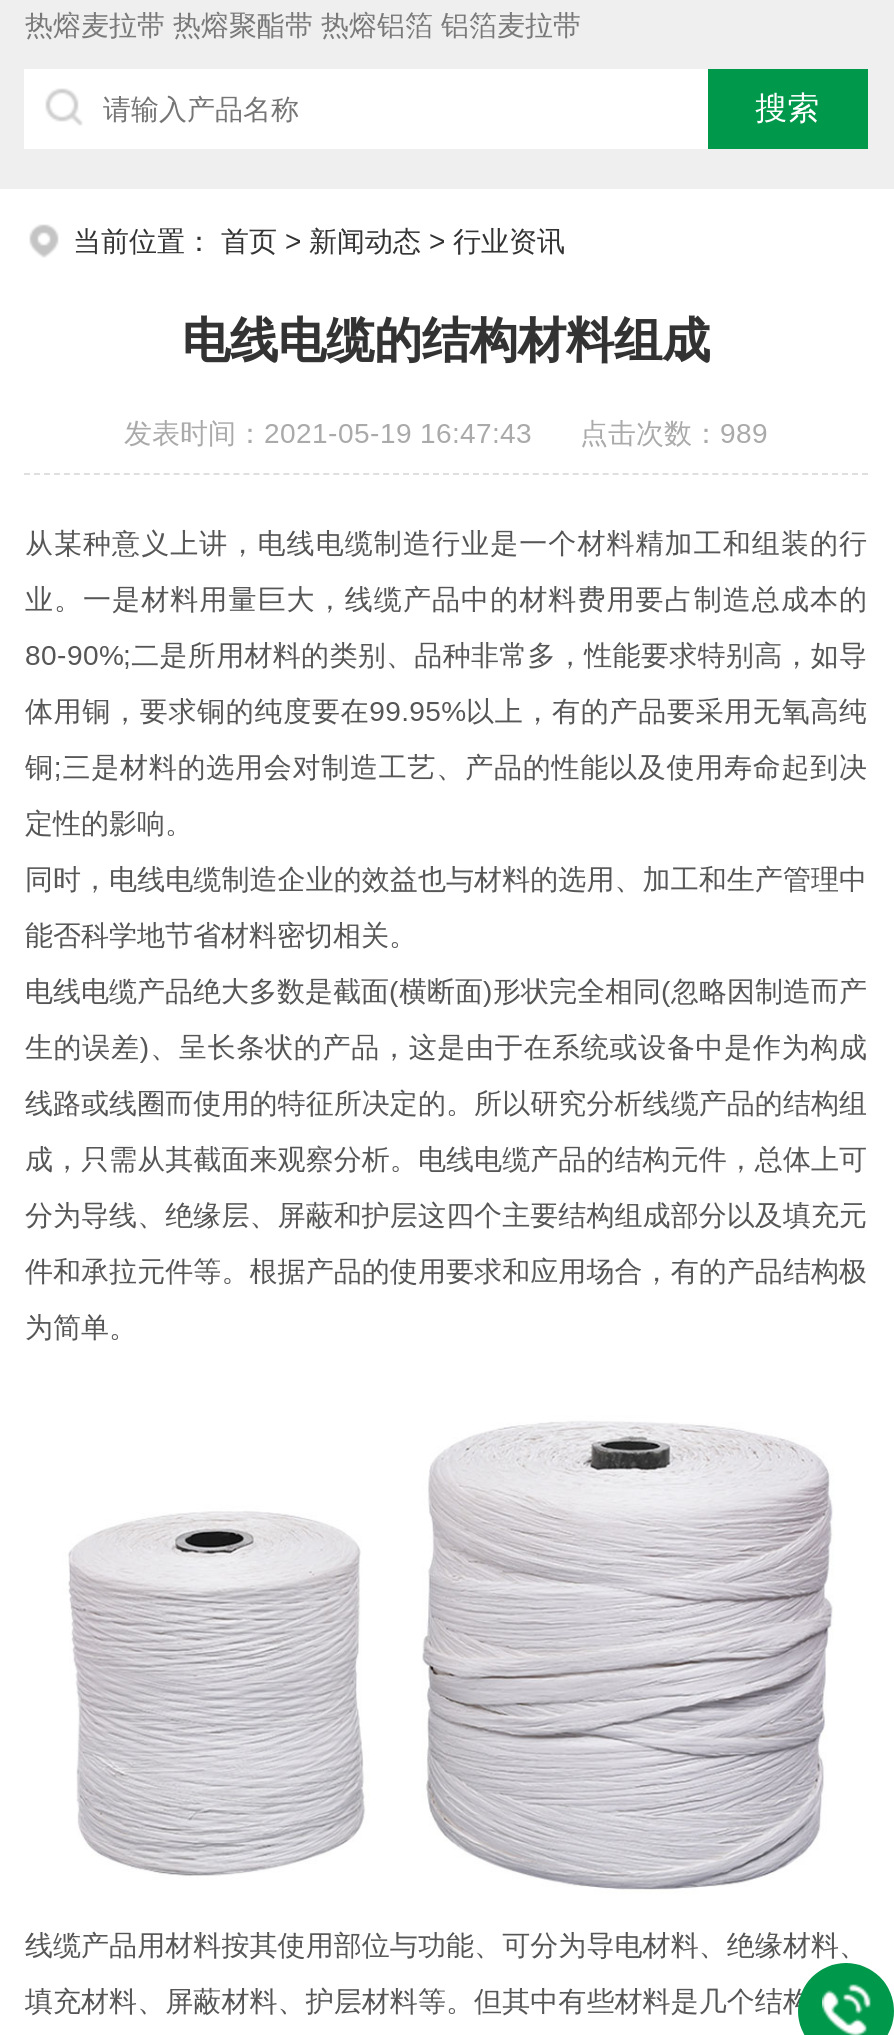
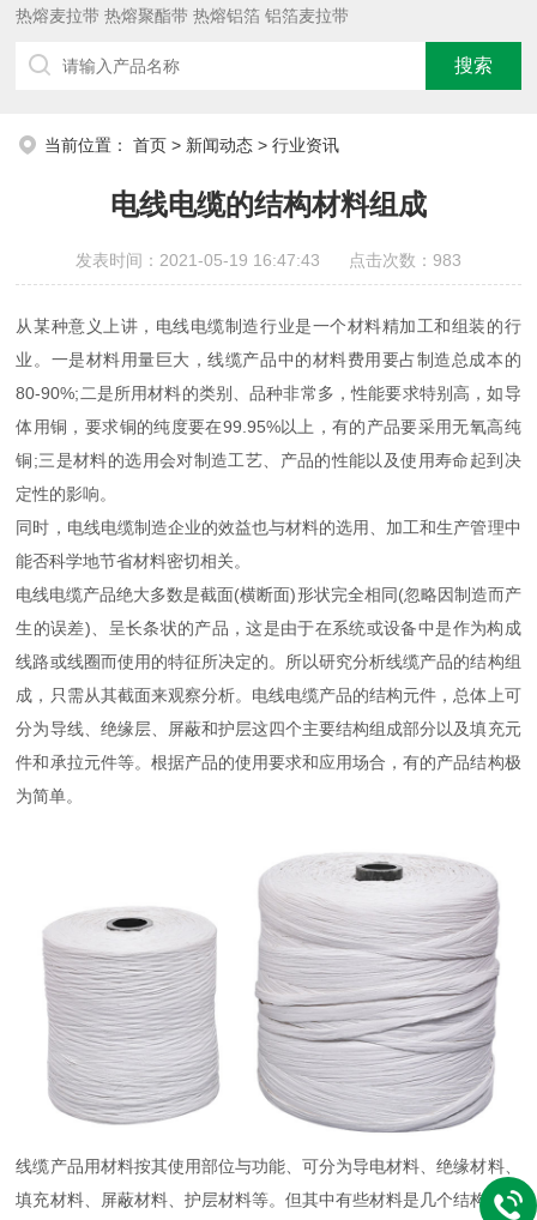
[124,417,768,449] 发表时间：2021-05-19 16:47:43 点击次数：989 -> [76,250,461,270] 发表时间：2021-05-19 16:47:43 点击次数：983

